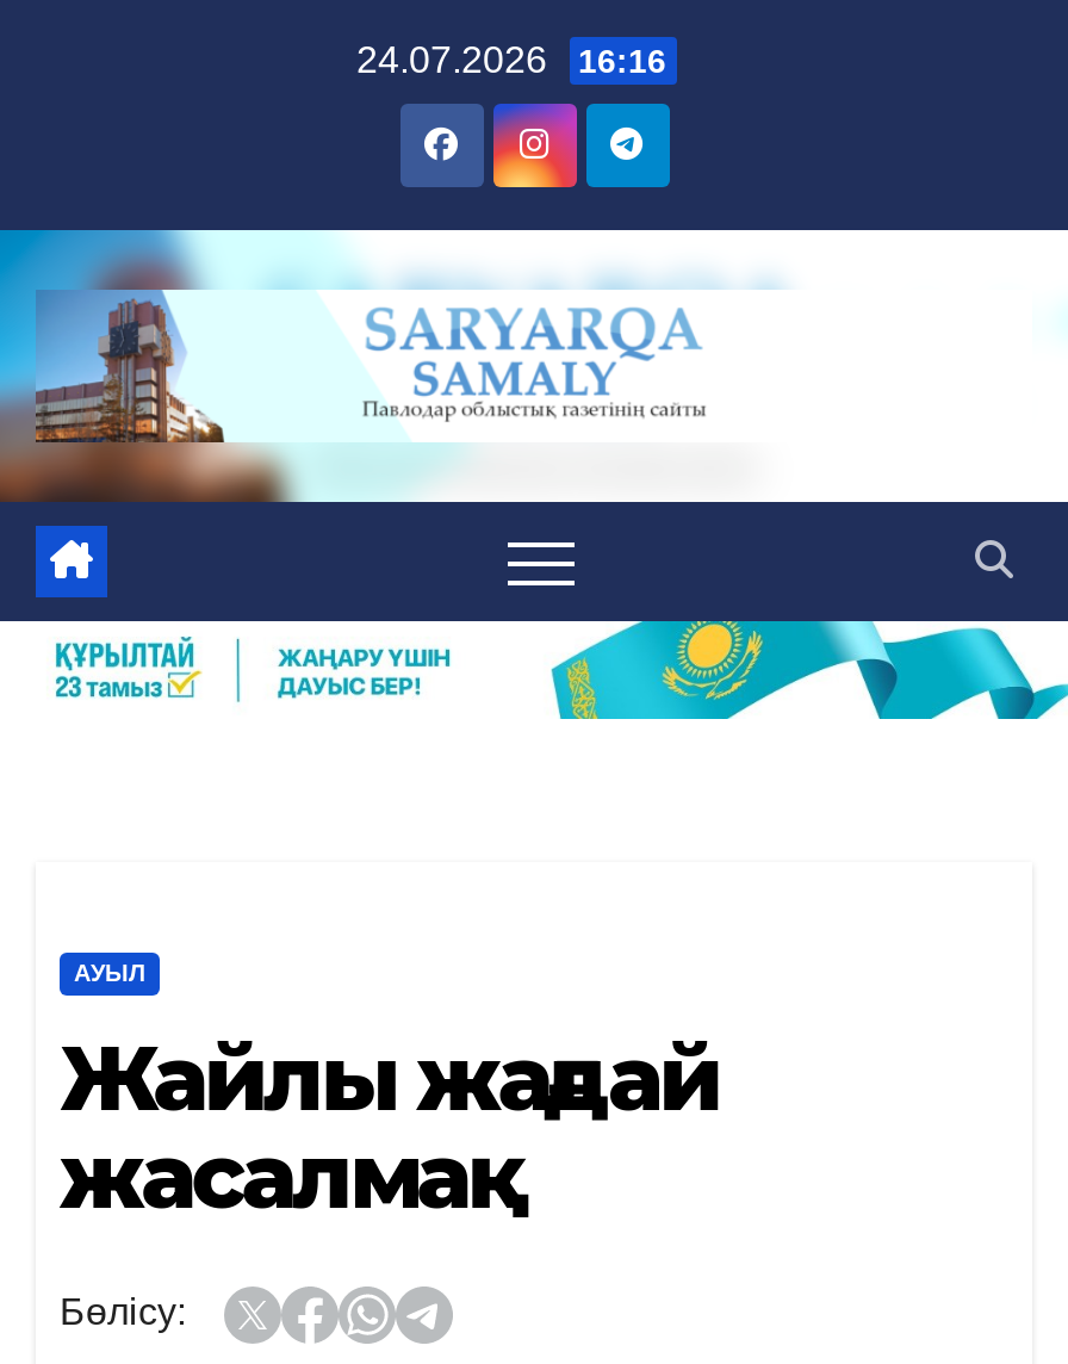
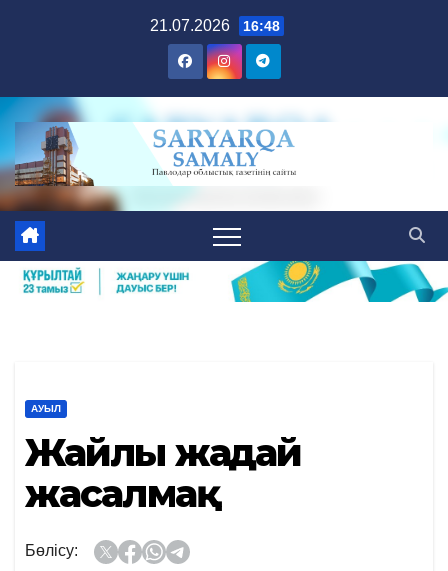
[356,39,666,80] 24.07.2026 16:16 -> [149,17,279,34] 21.07.2026 16:48

